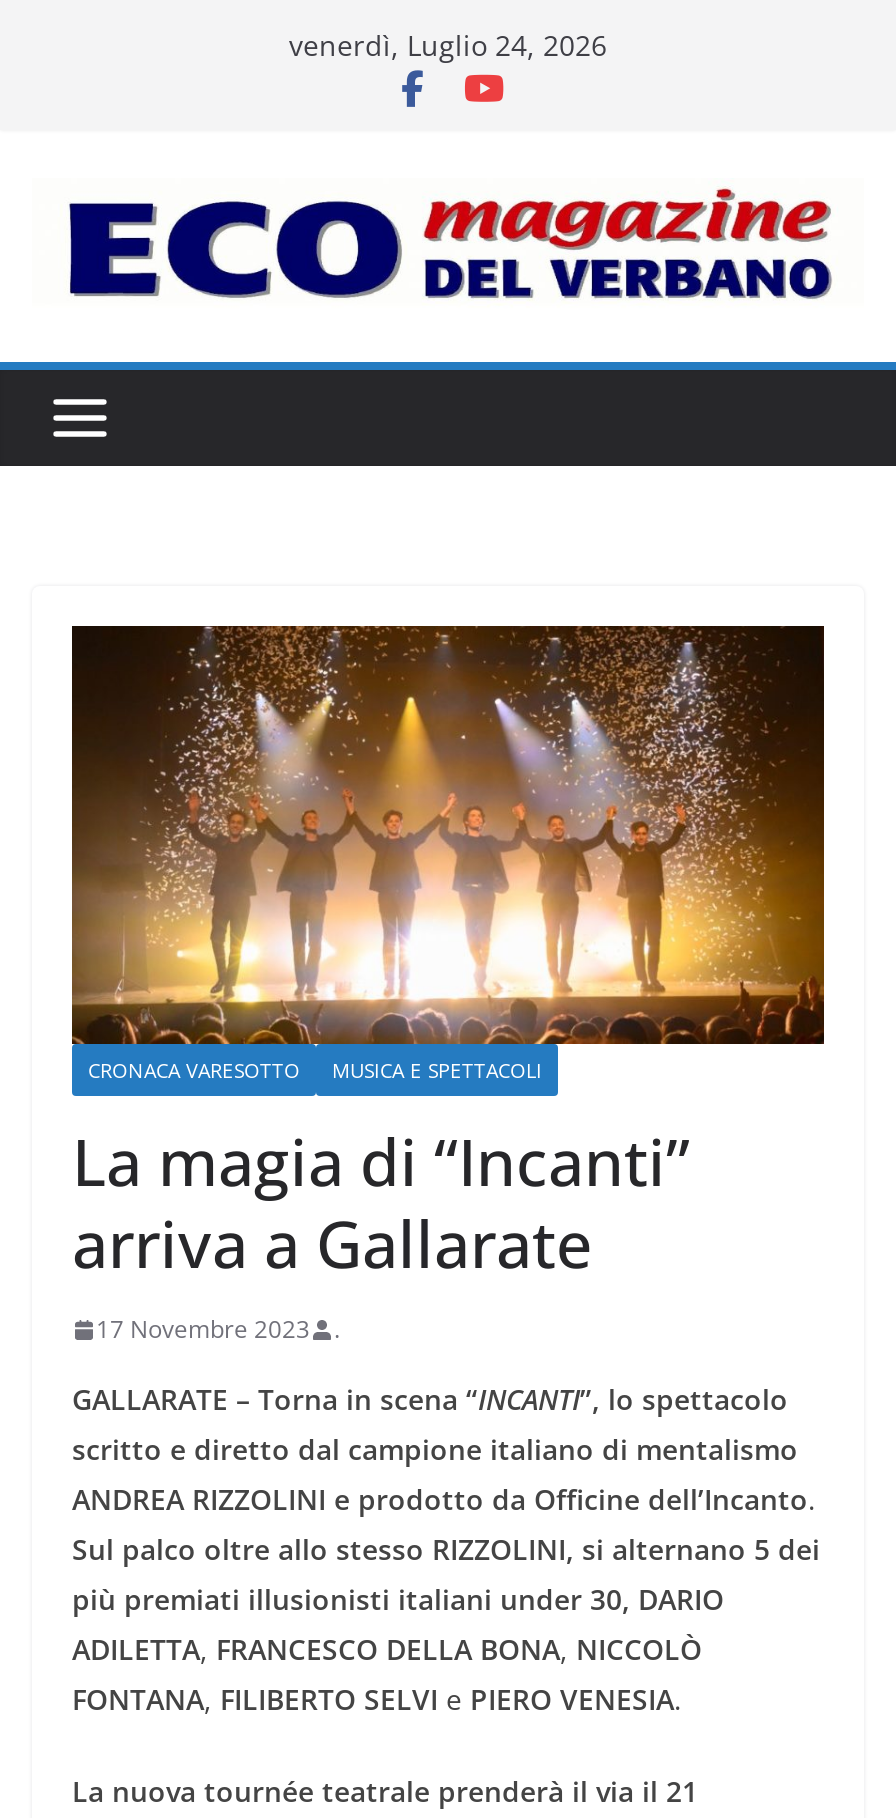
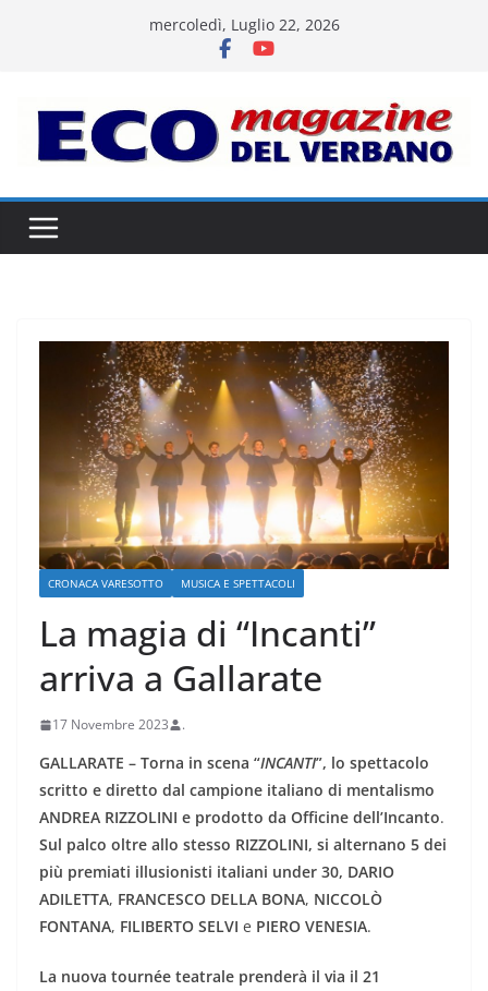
[289,26,607,64] venerdì, Luglio 24, 2026 -> [149,14,339,35] mercoledì, Luglio 22, 2026

